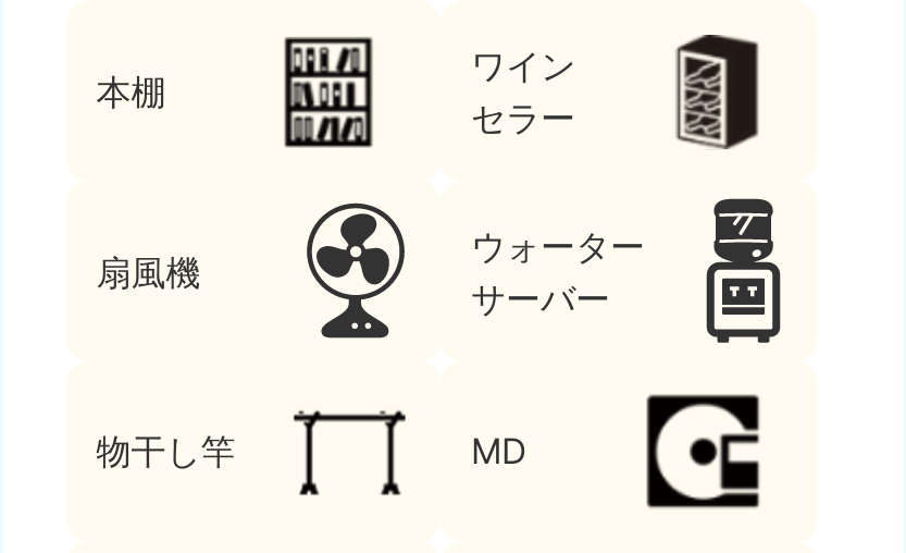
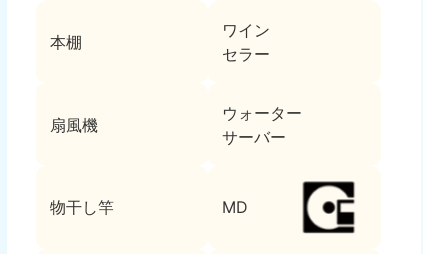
[282,35,375,150] [image] -> none
[675,33,760,150] [image] -> none
[303,200,408,340] [image] -> none
[704,196,782,346] [image] -> none
[293,409,408,496] [image] -> none

